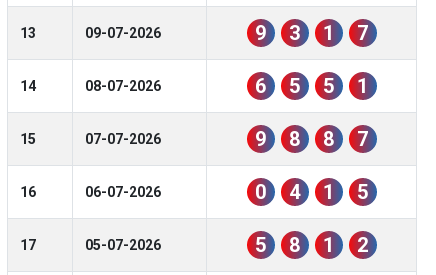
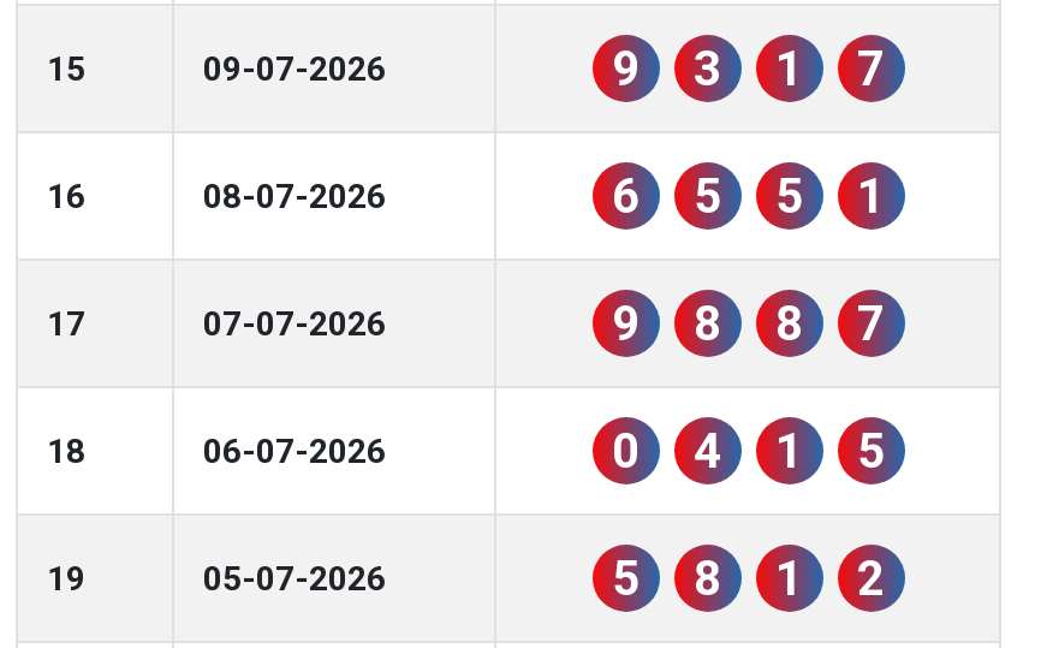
[20,25,36,41] 13 -> [47,48,85,87] 15
[20,78,36,94] 14 -> [47,176,85,214] 16
[20,131,36,147] 15 -> [47,303,85,342] 17
[20,184,36,200] 16 -> [47,431,85,469] 18
[20,237,36,253] 17 -> [47,558,85,597] 19

